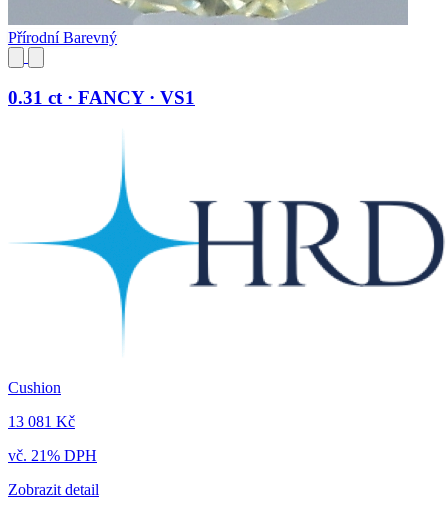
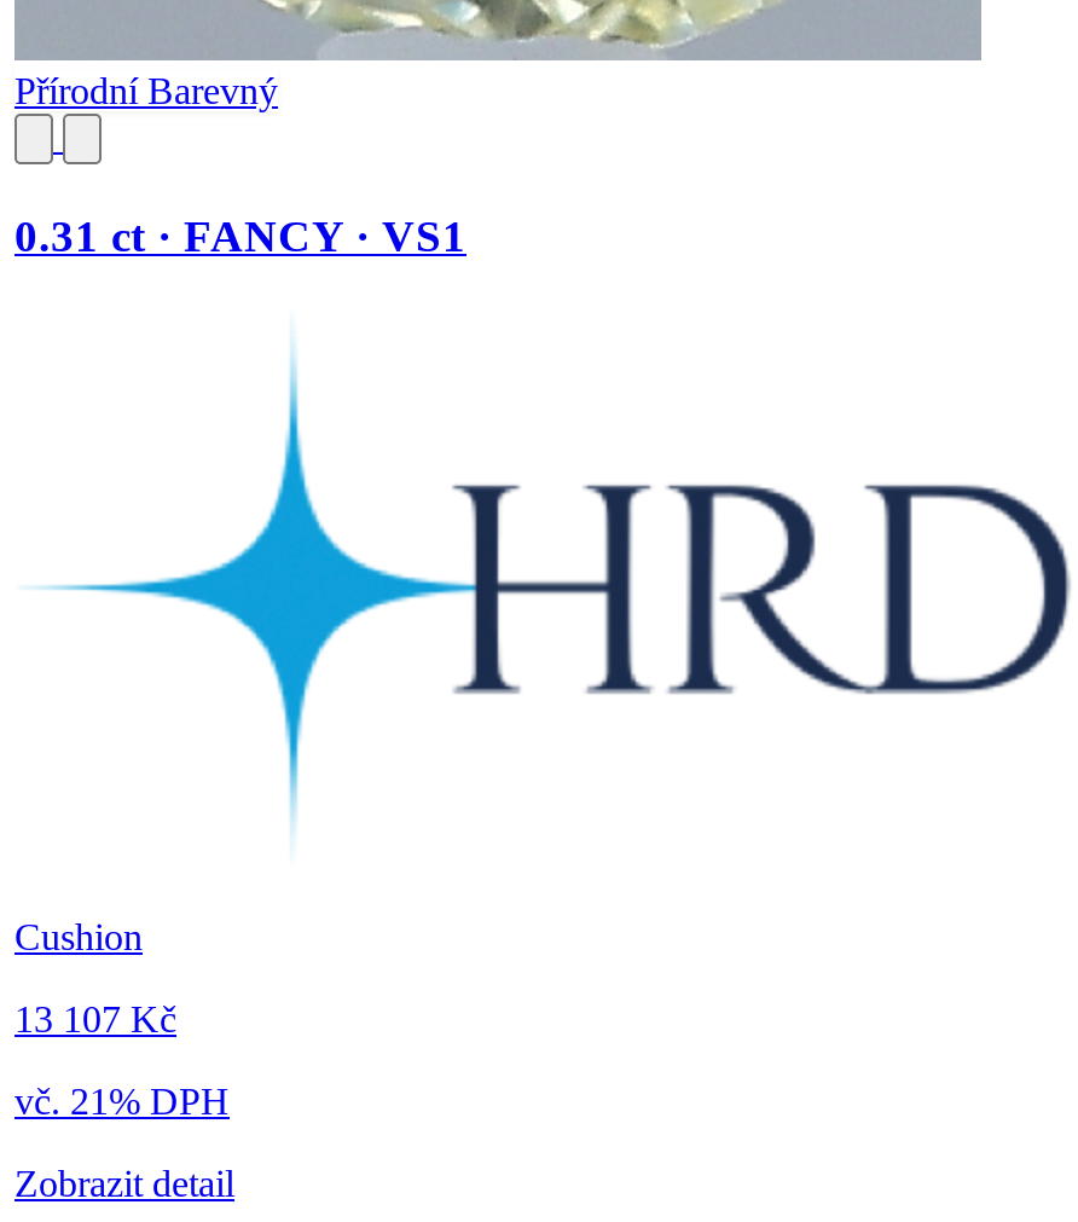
[8,413,75,430] 13 081 Kč -> [15,999,176,1040] 13 107 Kč

